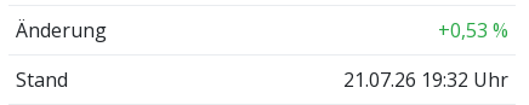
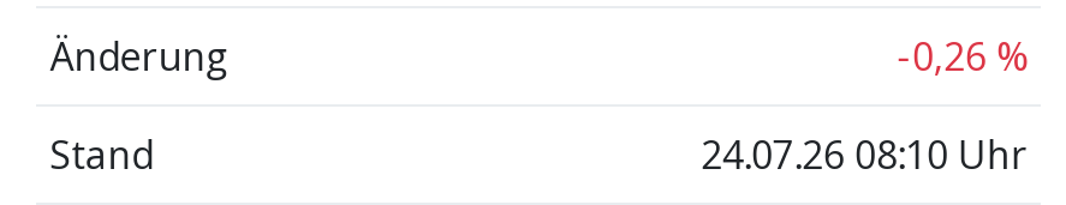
[438,17,509,43] +0,53 % -> [898,30,1027,82] -0,26 %
[344,66,509,93] 21.07.26 19:32 Uhr -> [700,128,1027,181] 24.07.26 08:10 Uhr

